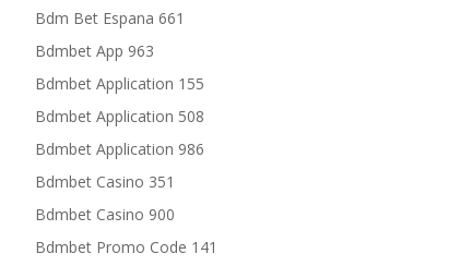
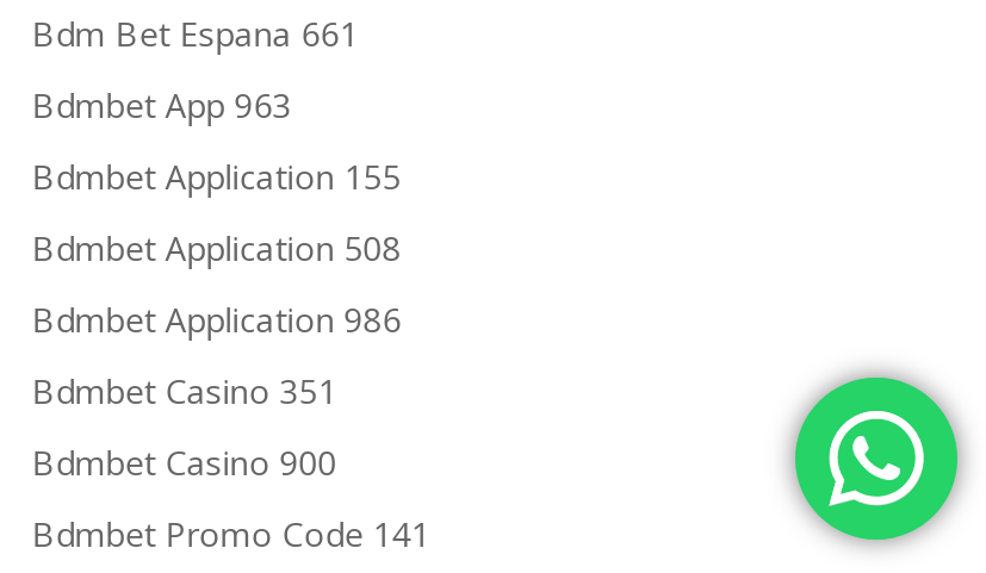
none -> [786,368,967,549] [image]

